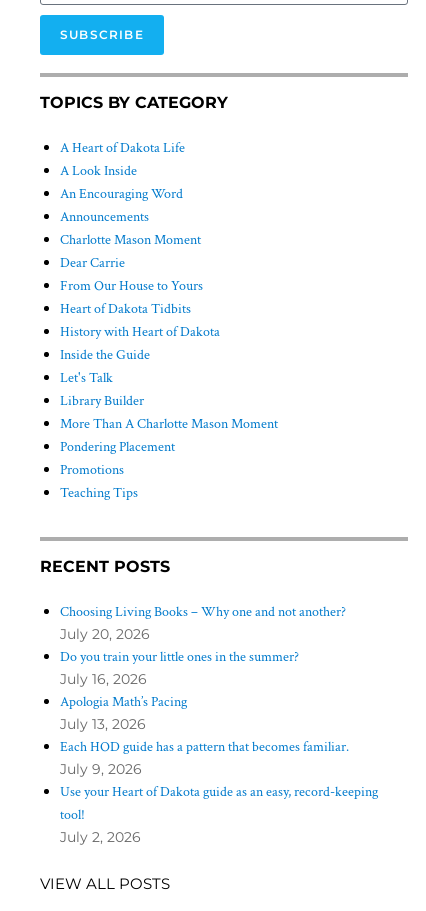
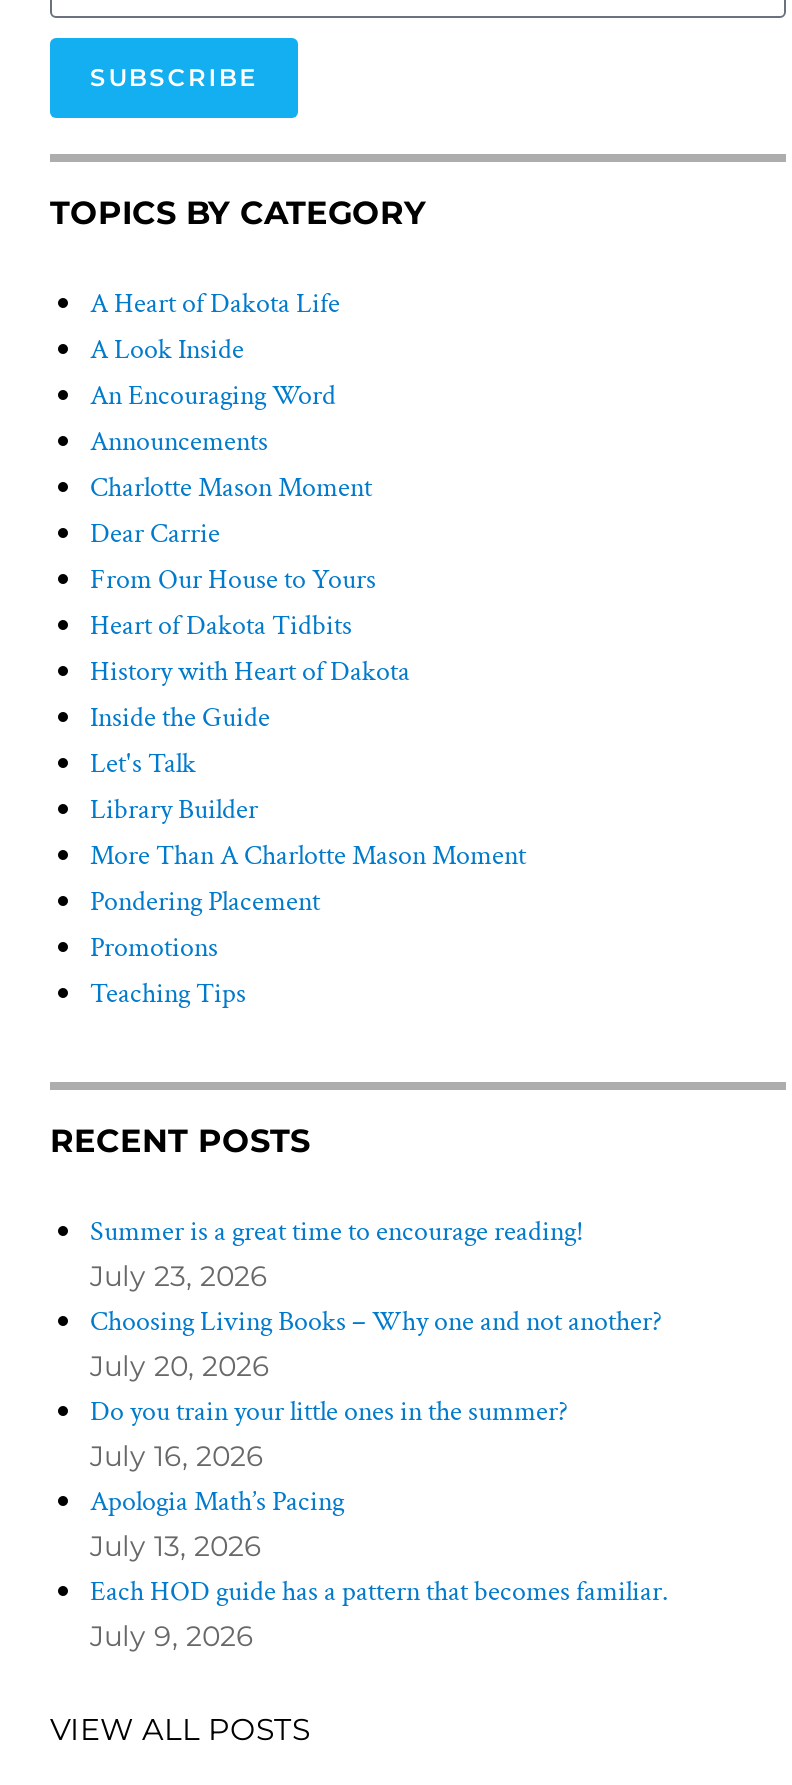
none -> [90,1213,584,1293] Summer is a great time to encourage reading! | July 23, 2026
moved [60,603,349,778] -> [90,1303,668,1653]: Choosing Living Books – Why one and not another? | July 20, 2026 | Do you train your little ones in the summer? | July 16, 2026 | Apologia Math’s Pacing | July 13, 2026 | Each HOD guide has a pattern that becomes familiar. | July 9, 2026
[60,783,378,846] Use your Heart of Dakota guide as an easy, record-keeping | tool! | July 2, 2026 -> none

